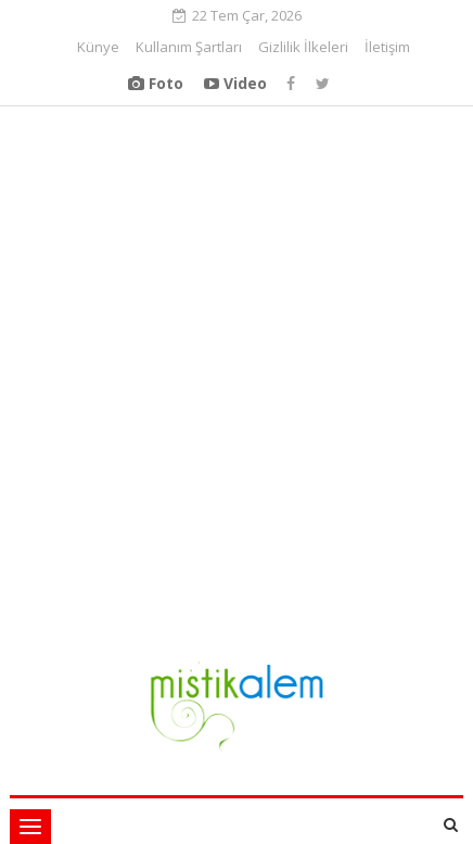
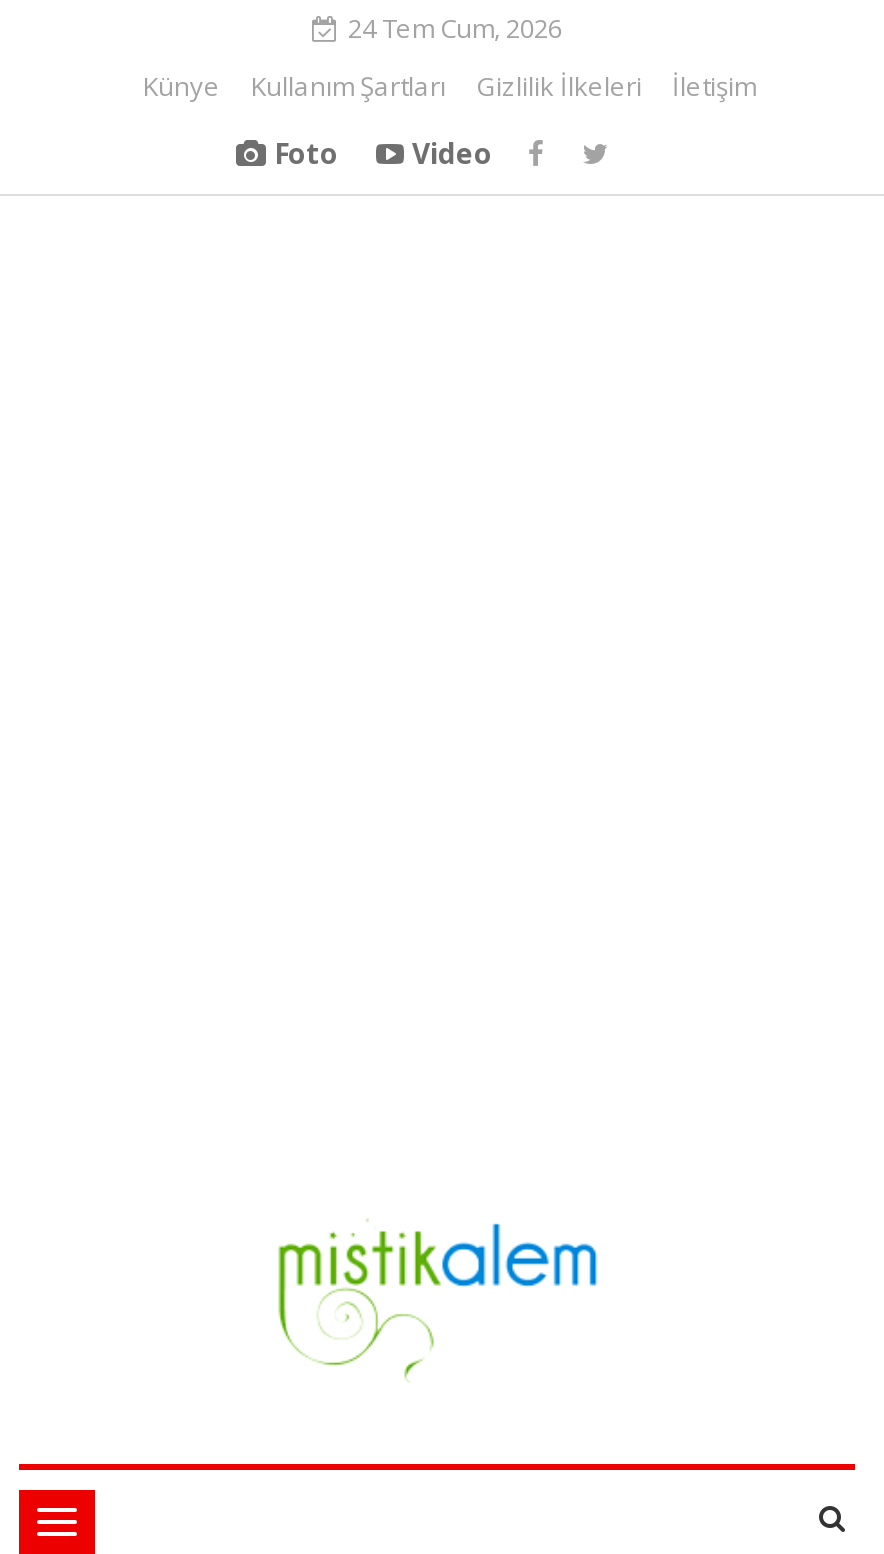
[191,5,301,25] 22 Tem Çar, 2026 -> [348,10,562,46] 24 Tem Cum, 2026

